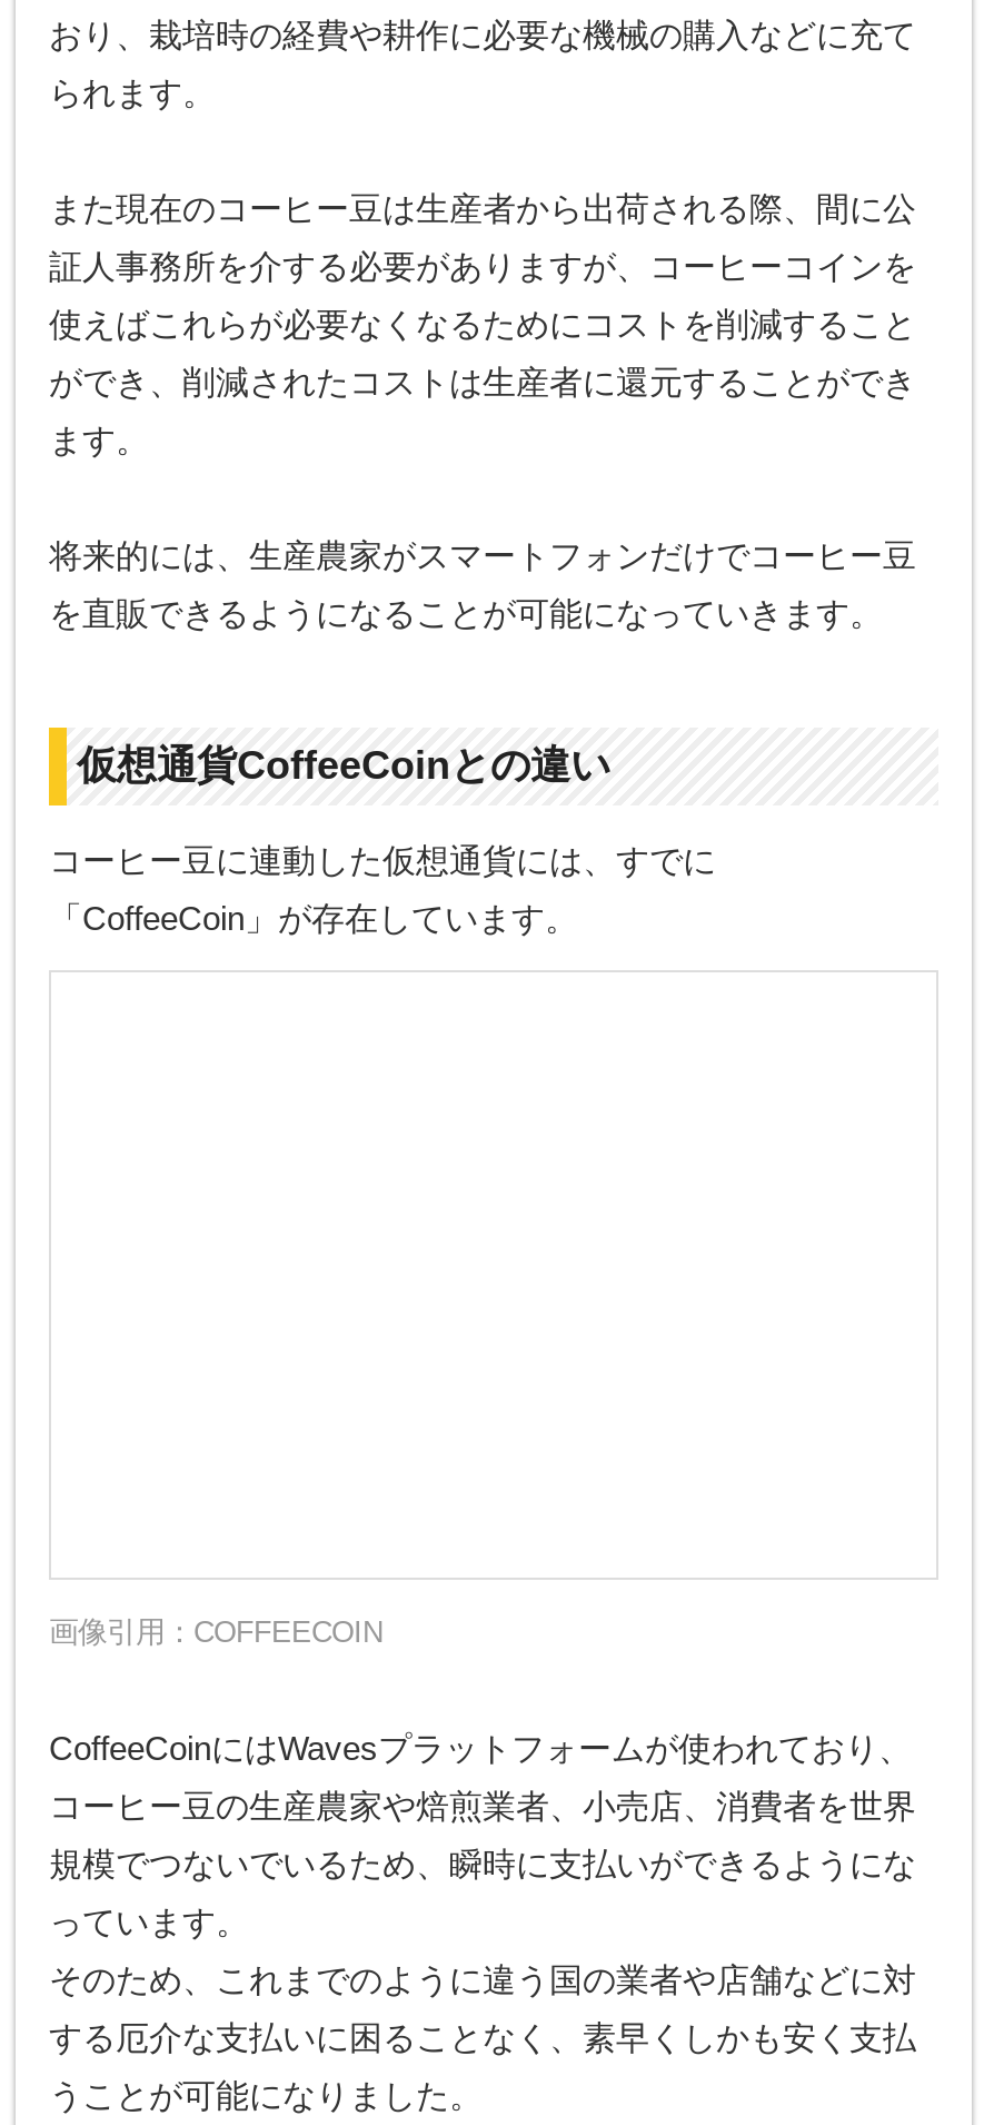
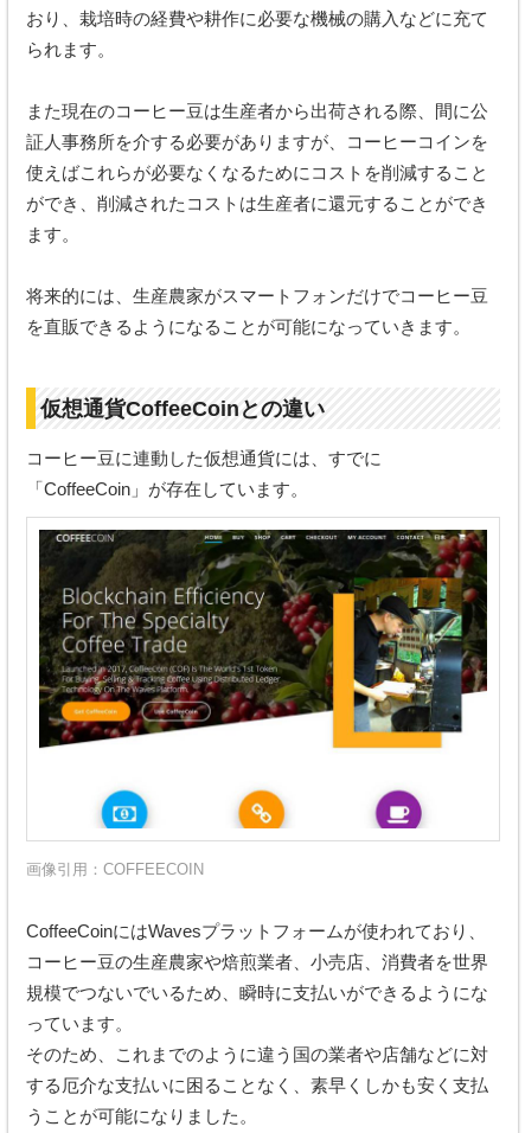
none -> [38,529,488,749] [image]
none -> [100,788,149,830] [image]
none -> [237,788,287,830] [image]
none -> [373,789,424,830] [image]

